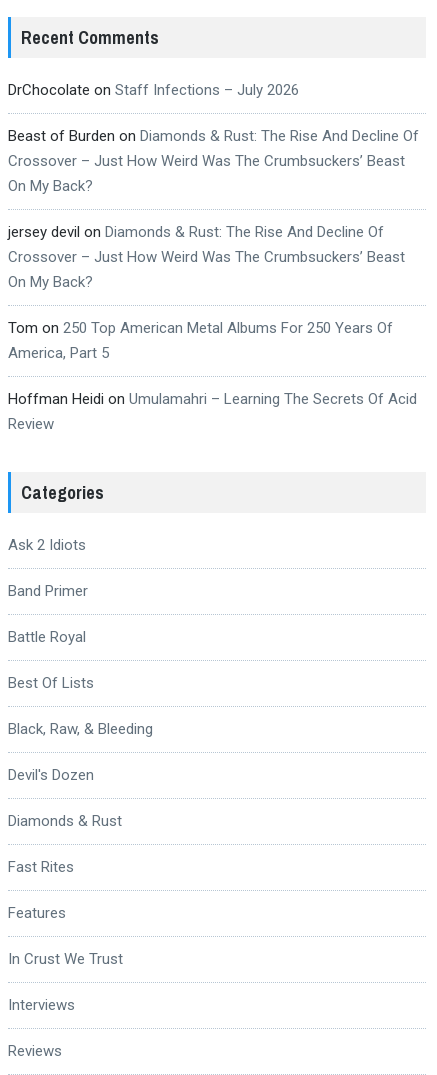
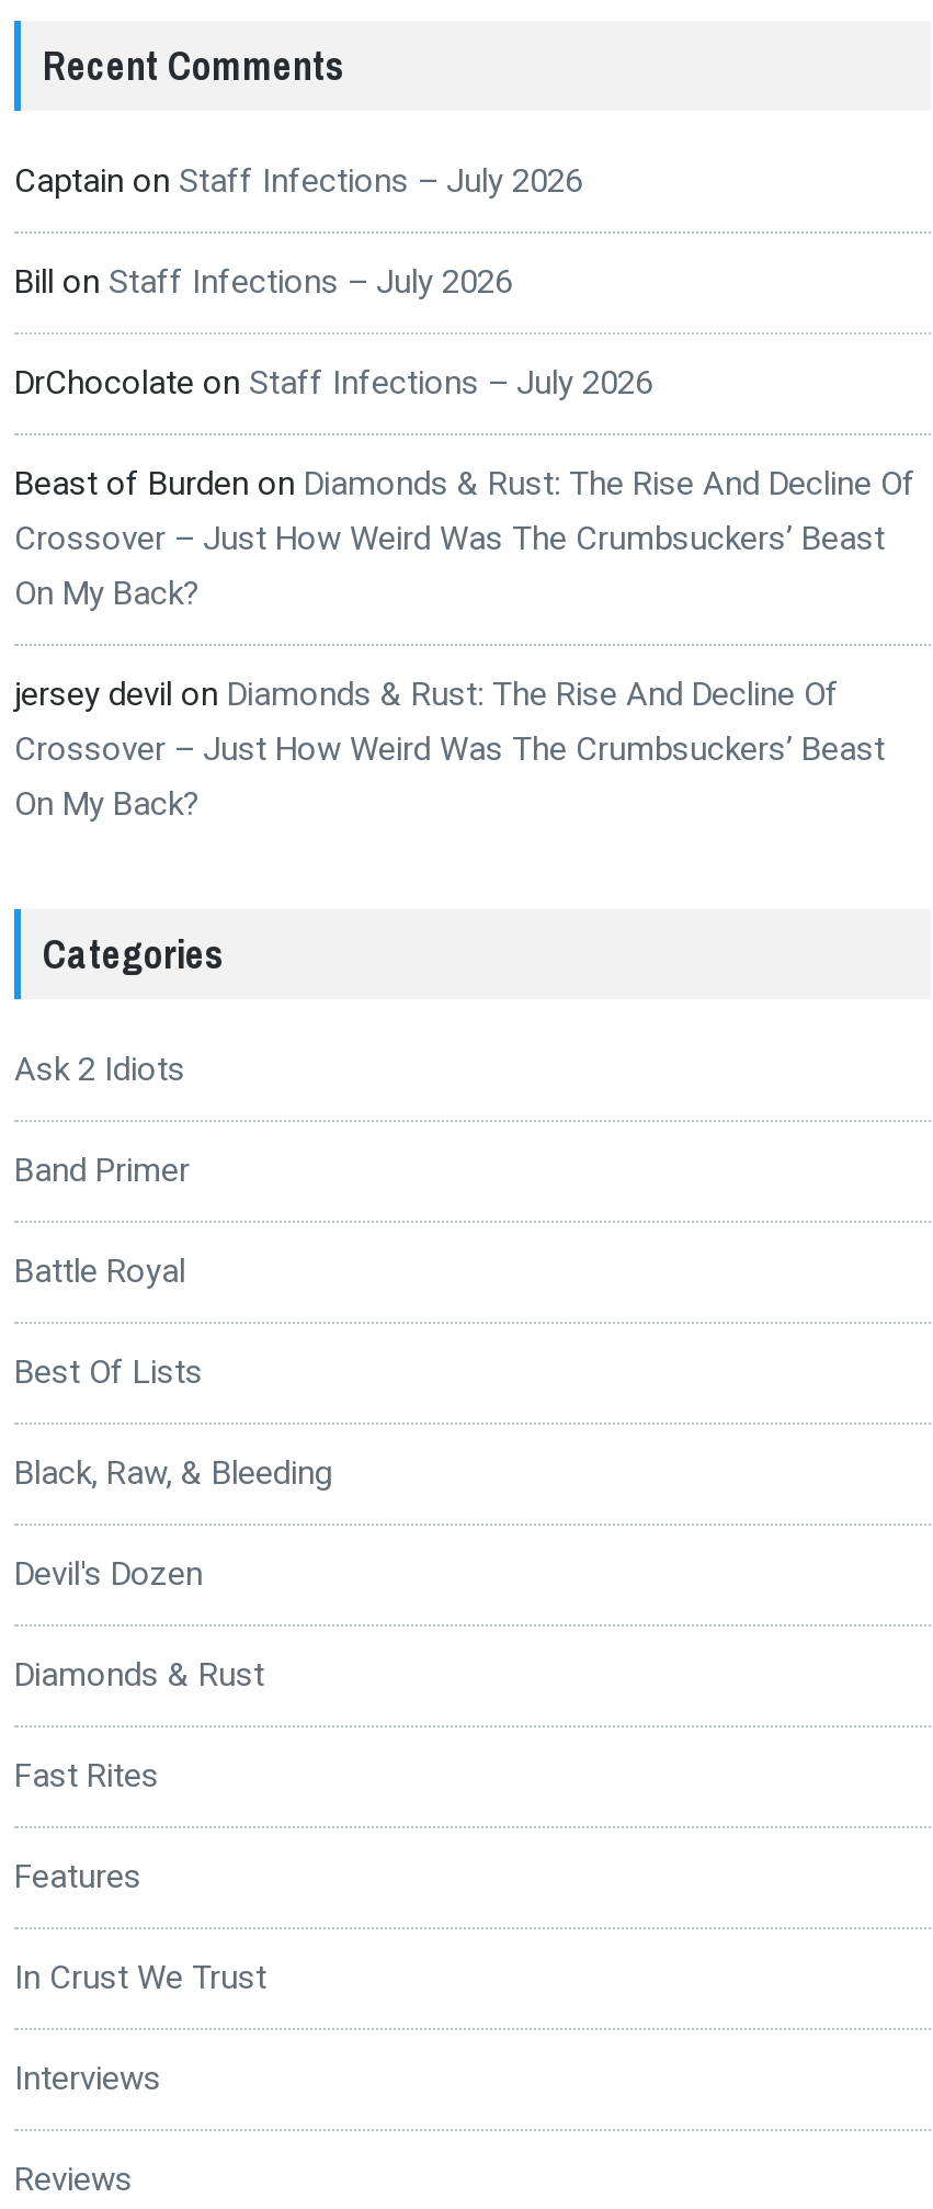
none -> [14,160,582,300] Captain on Staff Infections – July 2026 | Bill on Staff Infections – July 2026
moved [8,81,419,291] -> [14,362,915,822]: DrChocolate on Staff Infections – July 2026 | Beast of Burden on Diamonds & Rust: The Rise And Decline Of | Crossover – Just How Weird Was The Crumbsuckers’ Beast | On My Back? | jersey devil on Diamonds & Rust: The Rise And Decline Of | Crossover – Just How Weird Was The Crumbsuckers’ Beast | On My Back?
[8,319,417,433] Tom on 250 Top American Metal Albums For 250 Years Of | America, Part 5 | Hoffman Heidi on Umulamahri – Learning The Secrets Of Acid | Review -> none

